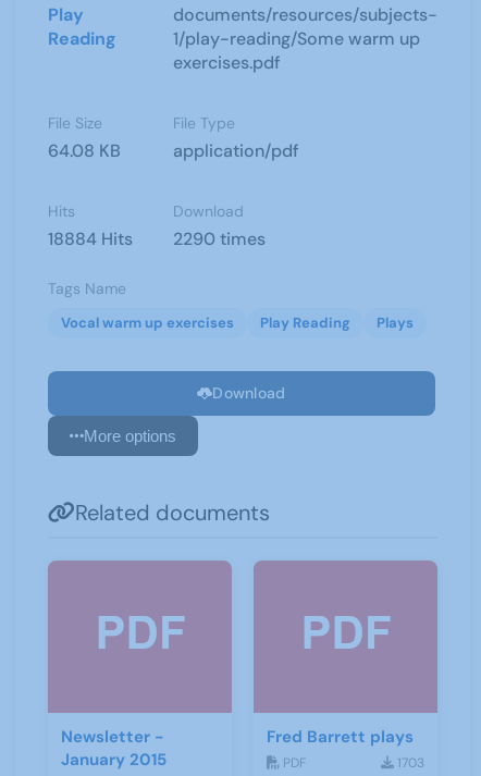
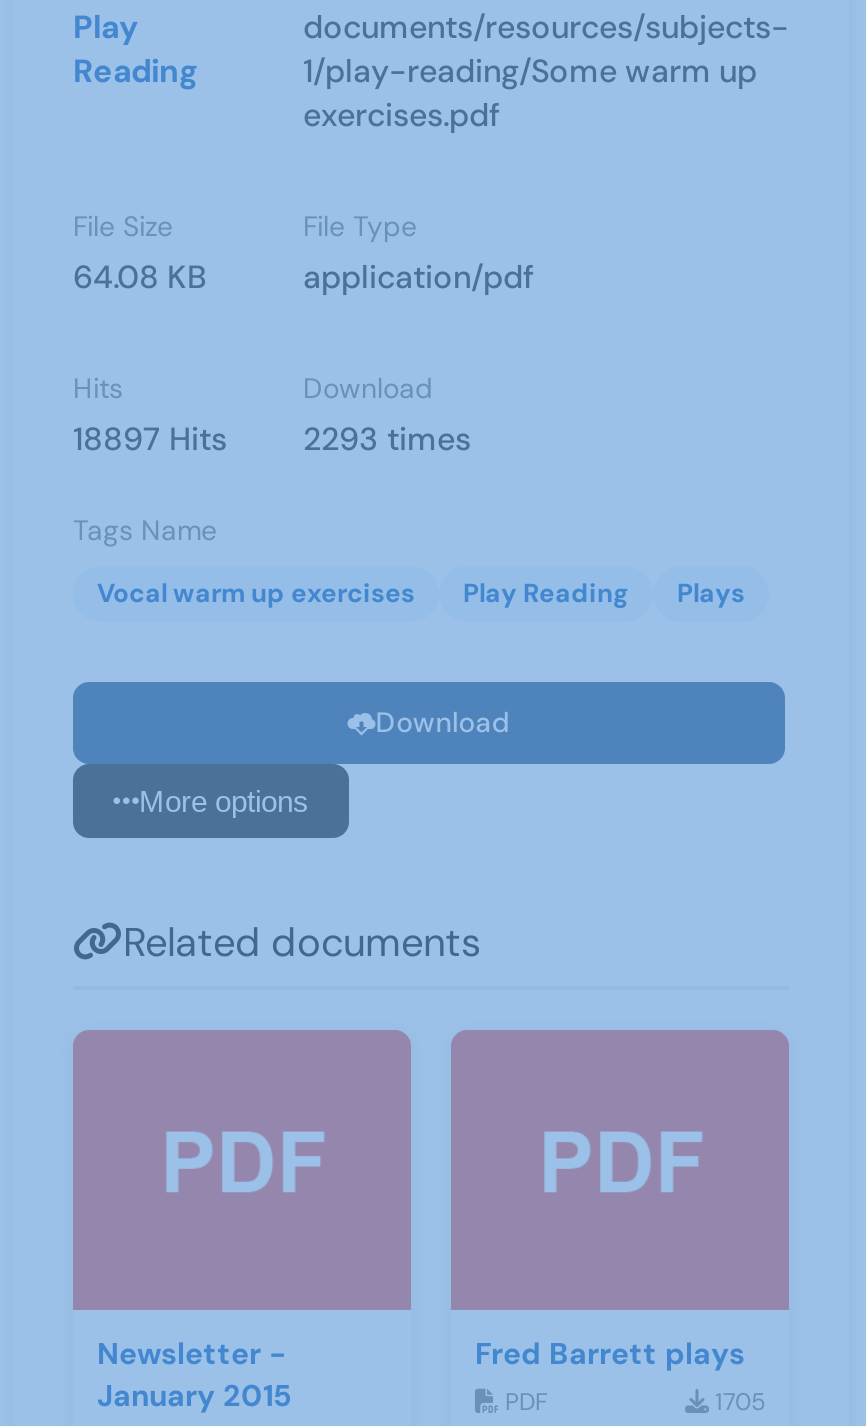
[48,227,133,250] 18884 Hits -> [73,418,227,460] 18897 Hits
[173,227,266,250] 2290 times -> [303,418,471,460] 2293 times
[394,754,424,772] 1703 -> [709,1386,765,1418] 1705

